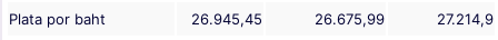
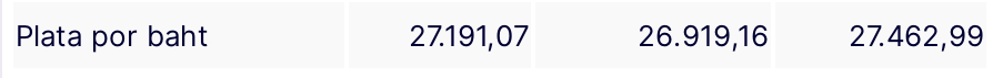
[191,10,262,28] 26.945,45 -> [409,18,529,54] 27.191,07
[315,10,385,28] 26.675,99 -> [638,18,769,54] 26.919,16
[437,10,494,28] 27.214,9 -> [849,18,984,54] 27.462,99

